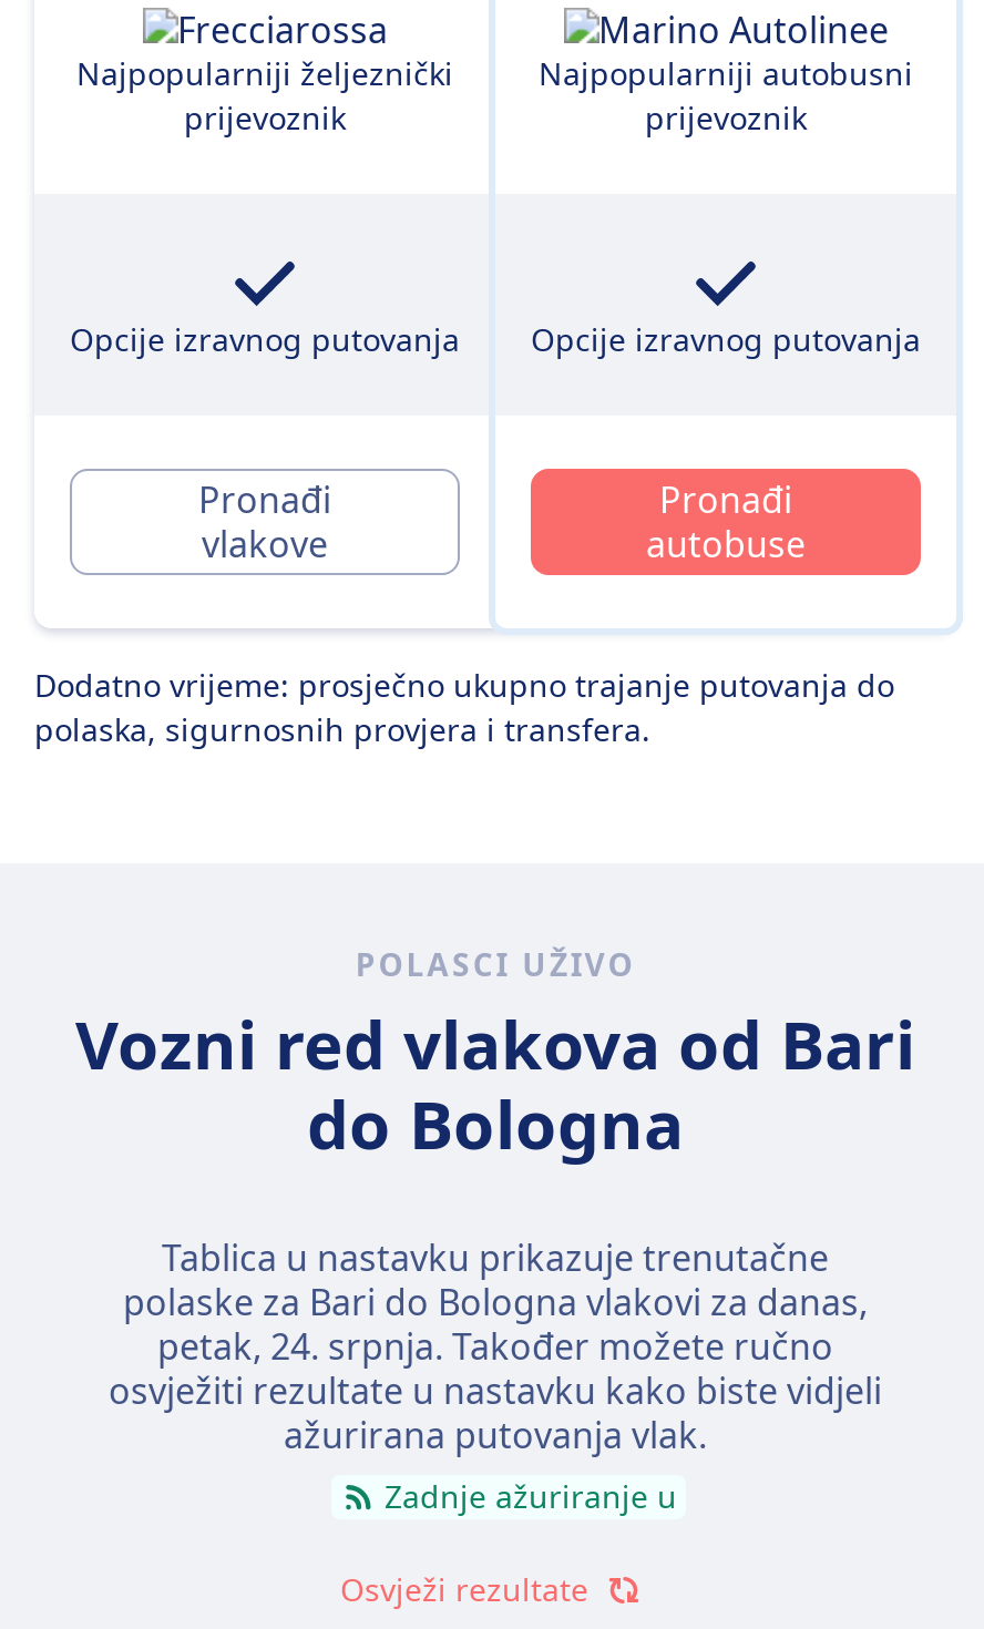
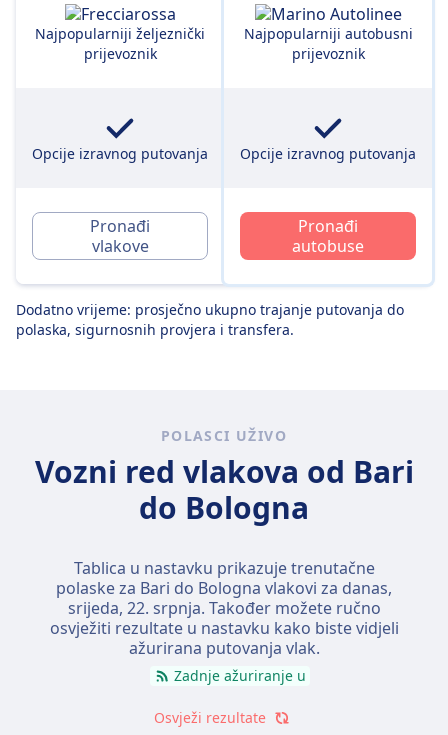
[157,1322,833,1371] petak, 24. srpnja. Također možete ručno -> [67,597,380,619] srijeda, 22. srpnja. Također možete ručno

